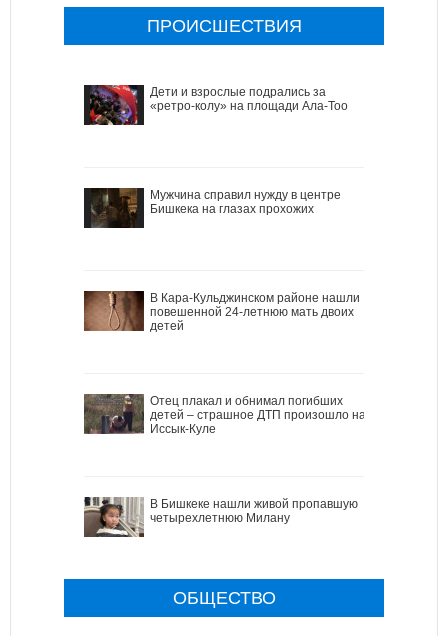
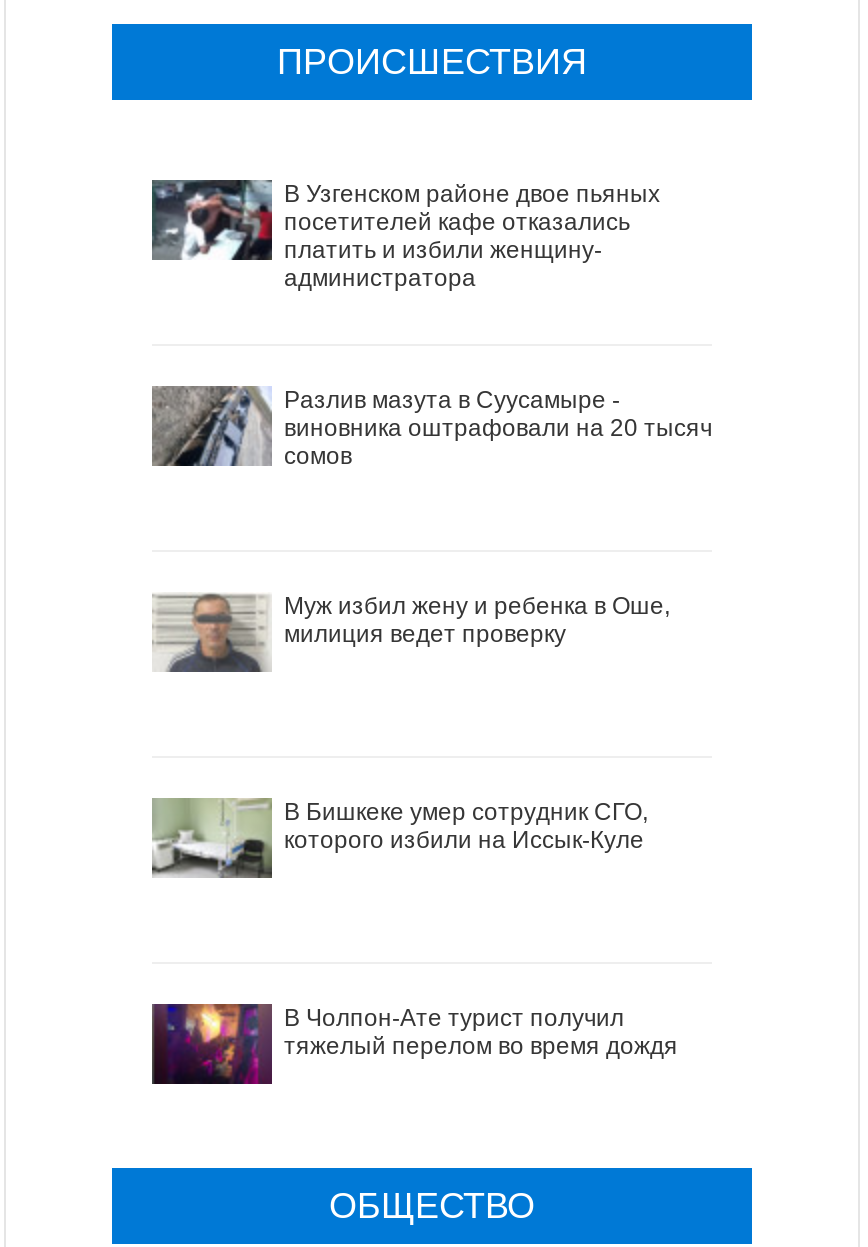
[84,84,348,126] [image] | Дети и взрослые подрались за | «ретро-колу» на площади Ала-Тоо -> [152,178,660,293] [image] | В Узгенском районе двое пьяных | посетителей кафе отказались | платить и избили женщину- | администратора
[84,188,341,229] [image] | Мужчина справил нужду в центре | Бишкека на глазах прохожих -> [152,386,712,471] [image] | Разлив мазута в Суусамыре - | виновника оштрафовали на 20 тысяч | сомов
[83,290,360,333] [image] | В Кара-Кульджинском районе нашли | повешенной 24-летнюю мать двоих | детей -> [152,592,670,674] [image] | Муж избил жену и ребенка в Оше, | милиция ведет проверку
[83,394,366,436] [image] | Отец плакал и обнимал погибших | детей – страшное ДТП произошло на | Иссык-Куле -> [152,798,648,878] [image] | В Бишкеке умер сотрудник СГО, | которого избили на Иссык-Куле
[84,497,358,538] [image] | В Бишкеке нашли живой пропавшую | четырехлетнюю Милану -> [152,1004,678,1084] [image] | В Чолпон-Ате турист получил | тяжелый перелом во время дождя

